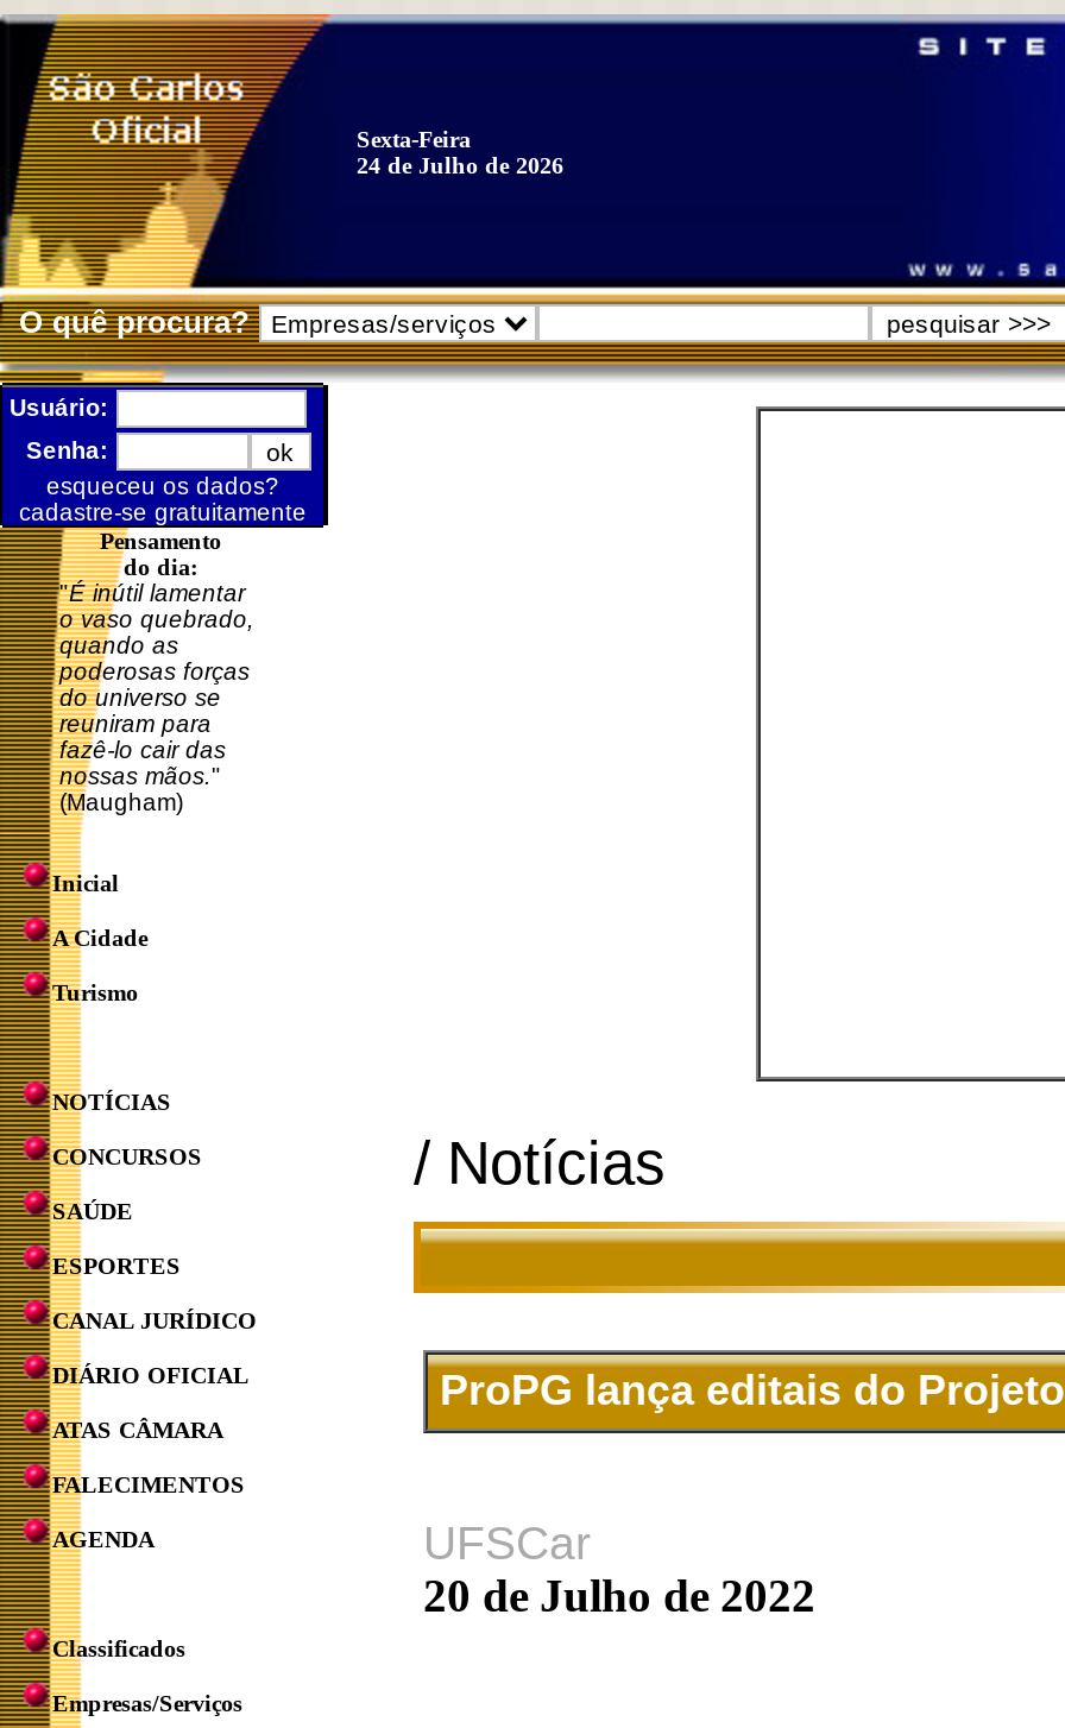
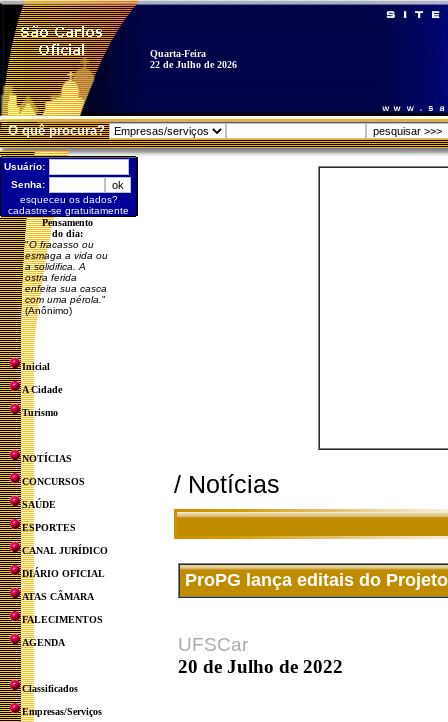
[357,126,563,178] Sexta-Feira | 24 de Julho de 2026 -> [150,48,237,70] Quarta-Feira | 22 de Julho de 2026
[59,580,254,815] "É inútil lamentar | o vaso quebrado, | quando as | poderosas forças | do universo se | reuniram para | fazê-lo cair das | nossas mãos. " | (Maugham) -> [25,239,108,316] "O fracasso ou | esmaga a vida ou | a solidifica. A | ostra ferida | enfeita sua casca | com uma pérola." | (Anônimo)

